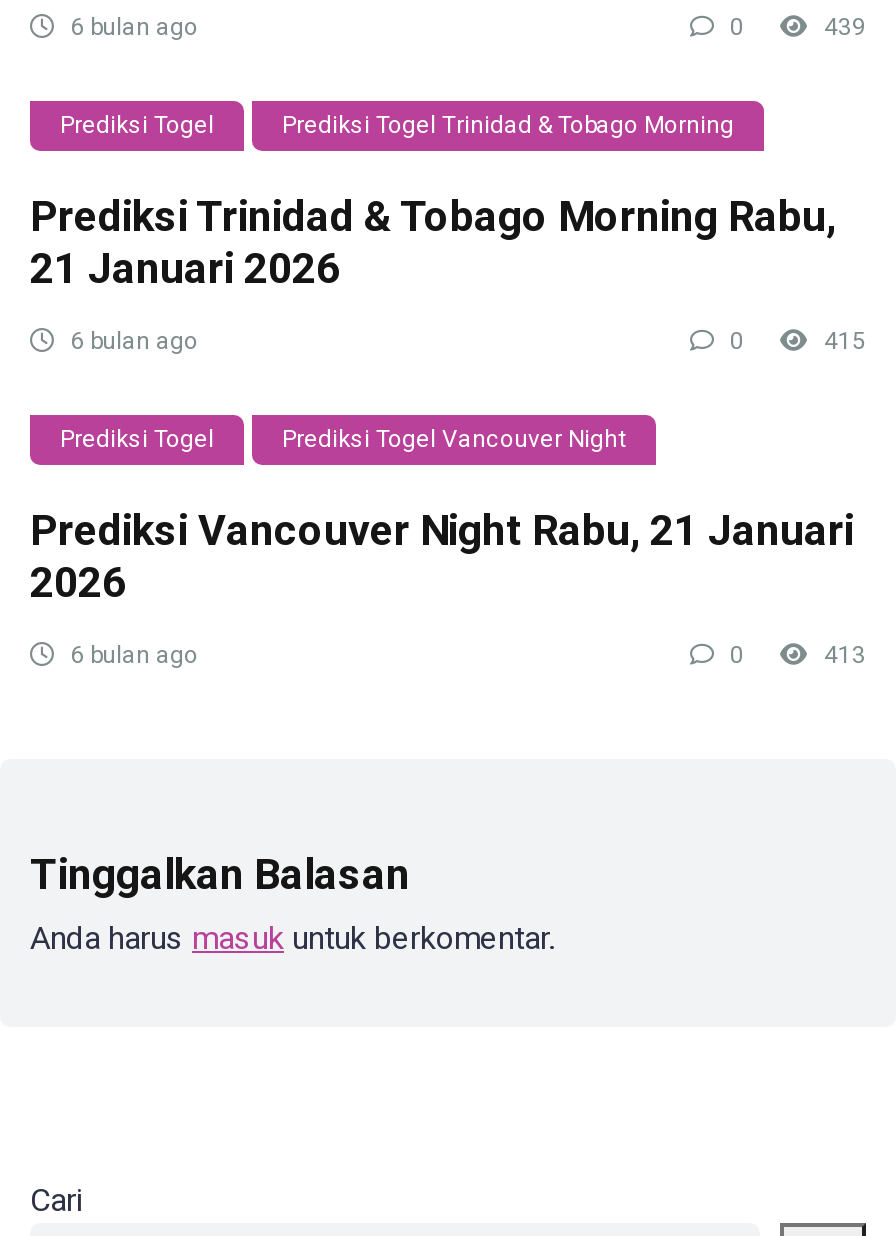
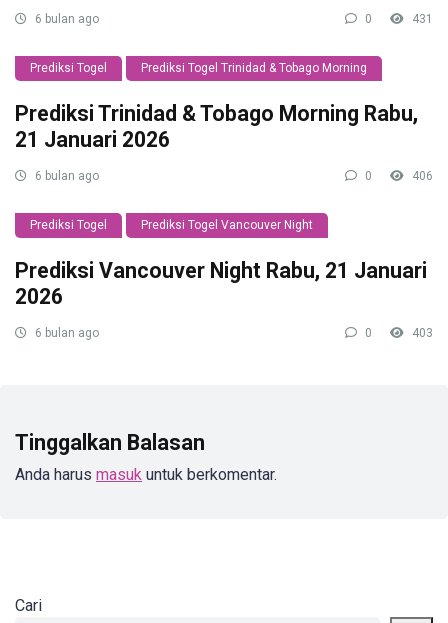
[818,13,866,41] 439 -> [409,12,433,26] 431
[818,327,866,355] 415 -> [409,169,433,183] 406
[818,641,866,669] 413 -> [409,326,433,340] 403

